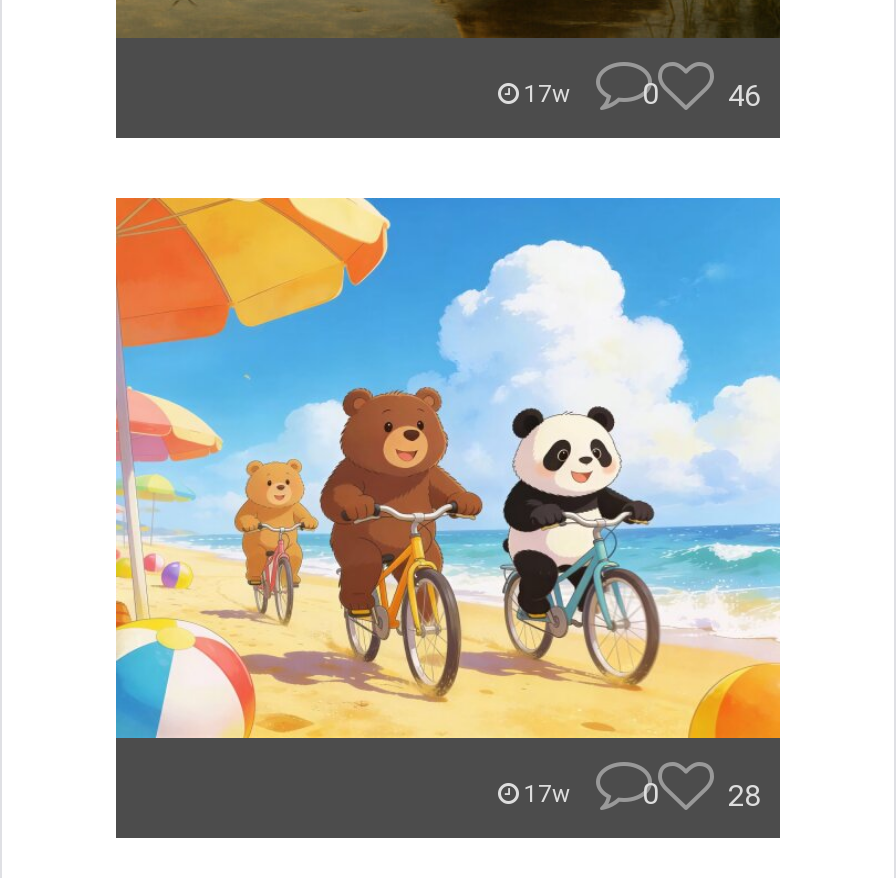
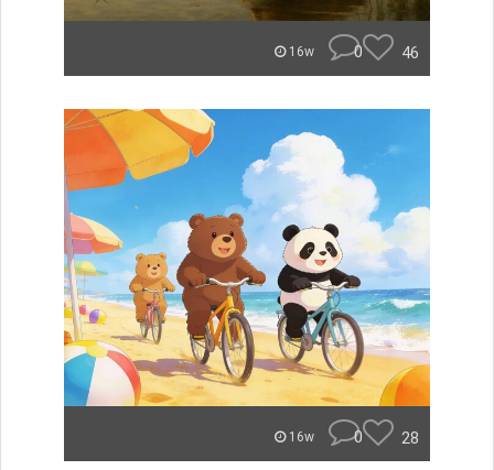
[518,80,576,108] 17w -> [286,44,318,59] 16w
[518,780,576,808] 17w -> [286,429,318,445] 16w

